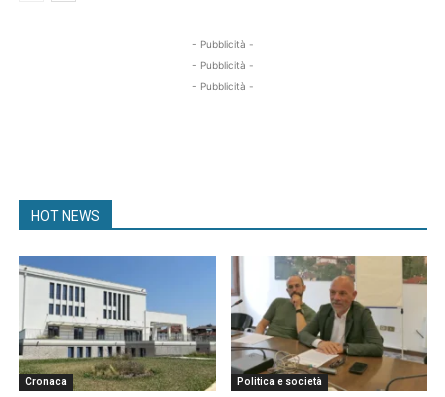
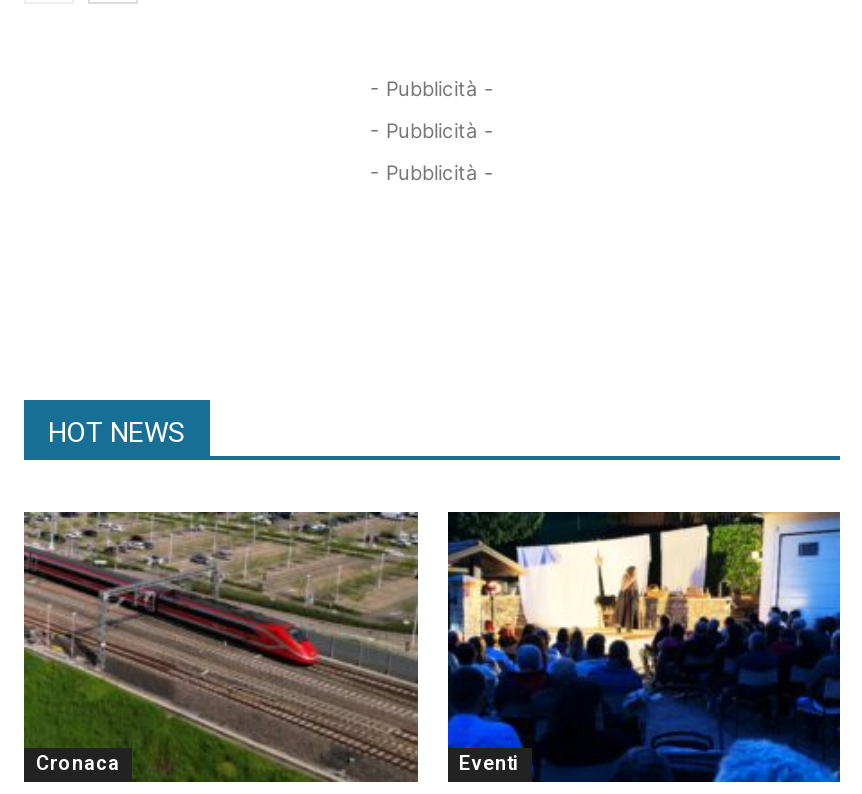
[18,255,321,392] [image] | Politica e società -> [22,510,519,784] [image] | Eventi
[230,255,428,392] [image] -> [446,510,842,784] [image]

